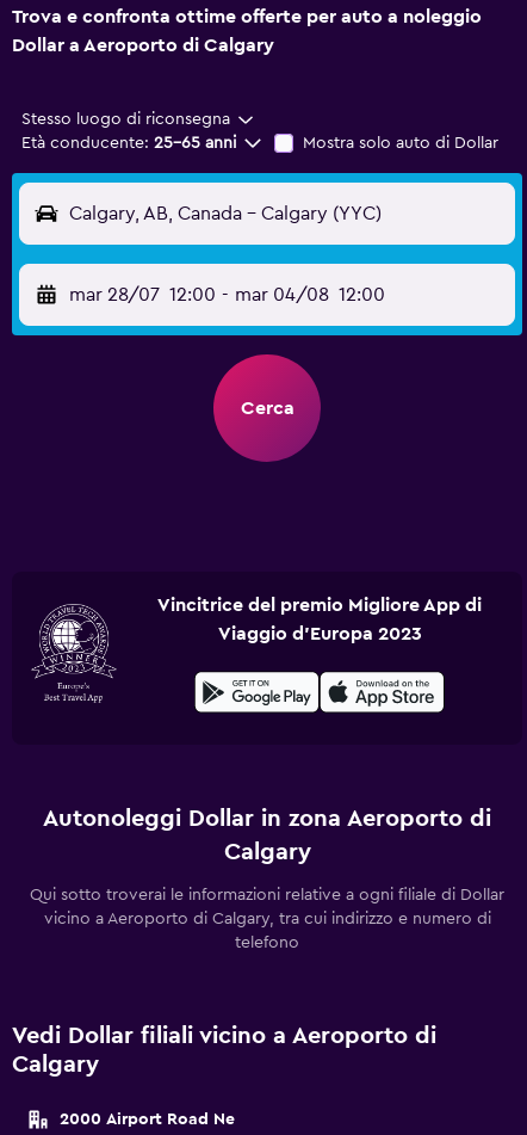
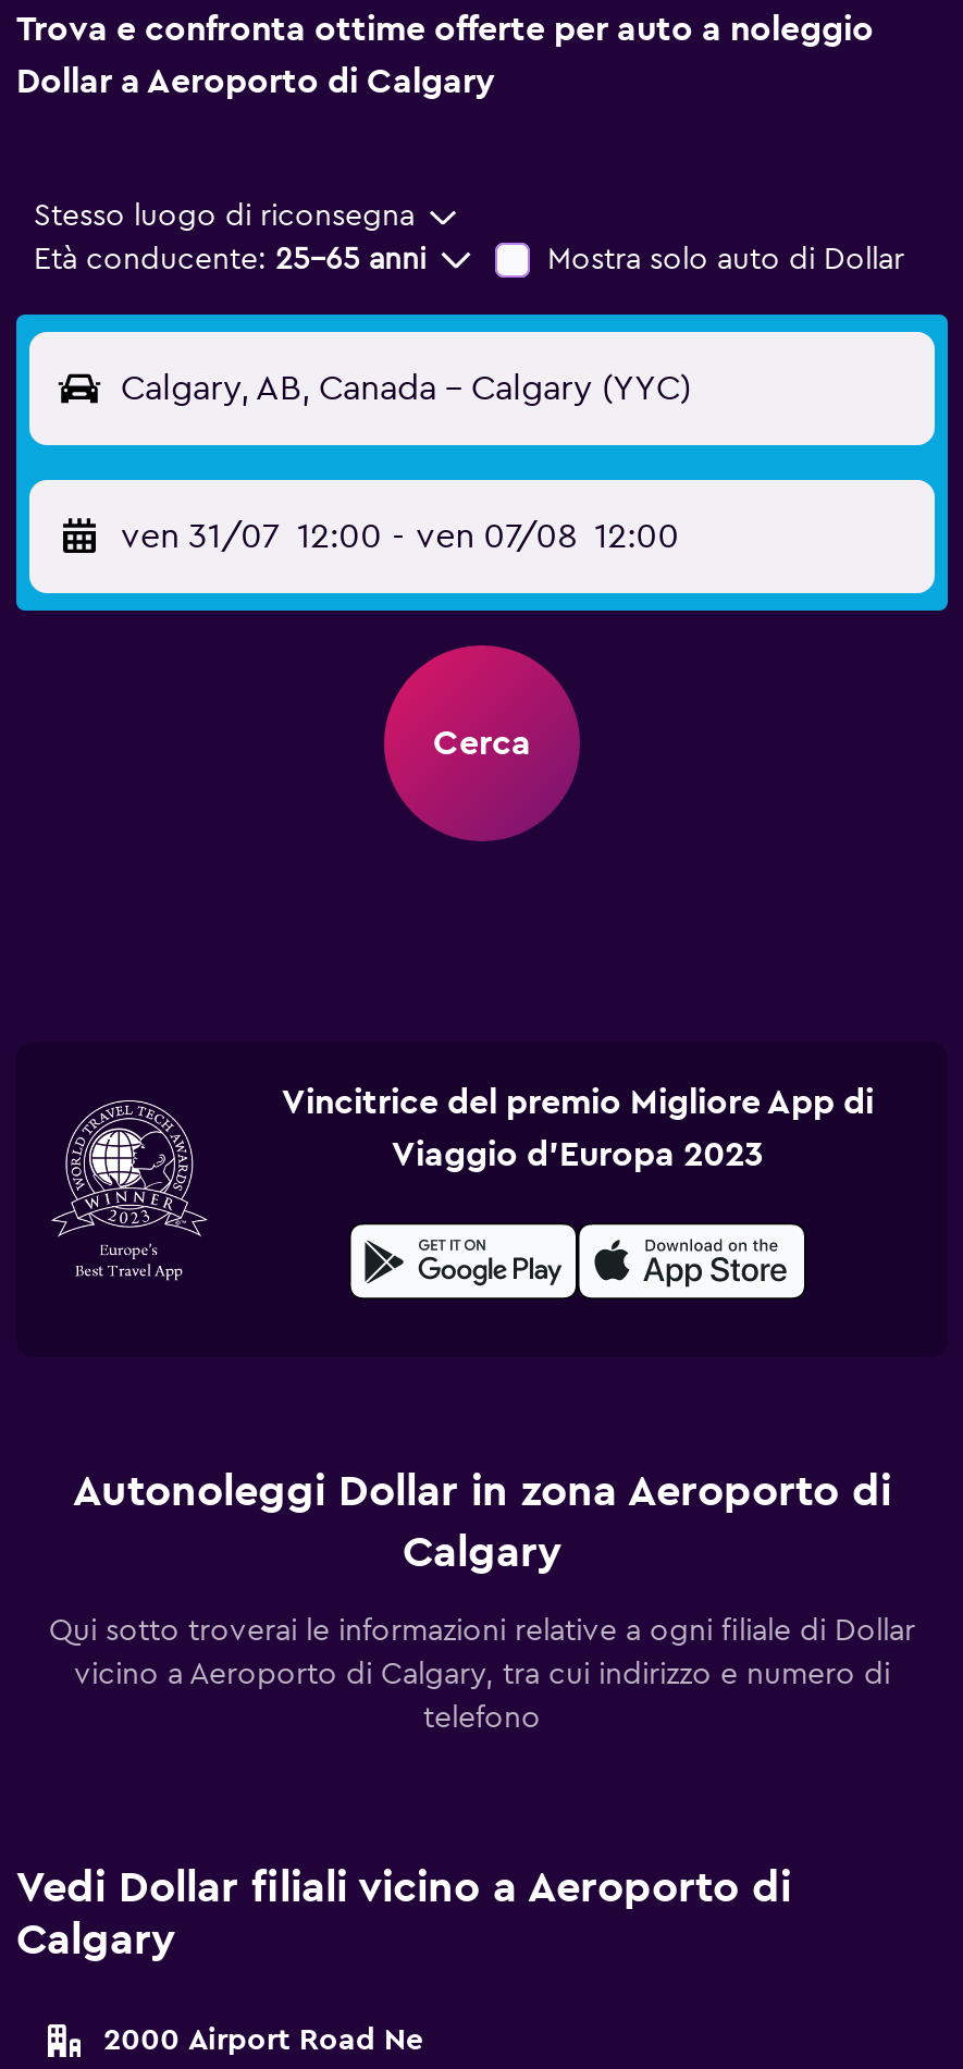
[69,285,385,304] mar 28/07 12:00 - mar 04/08 12:00 -> [121,519,679,554] ven 31/07 12:00 - ven 07/08 12:00

